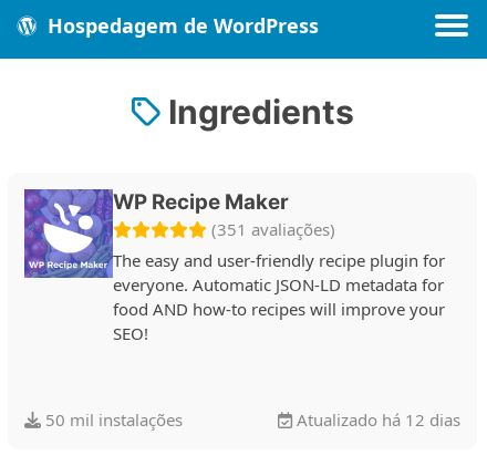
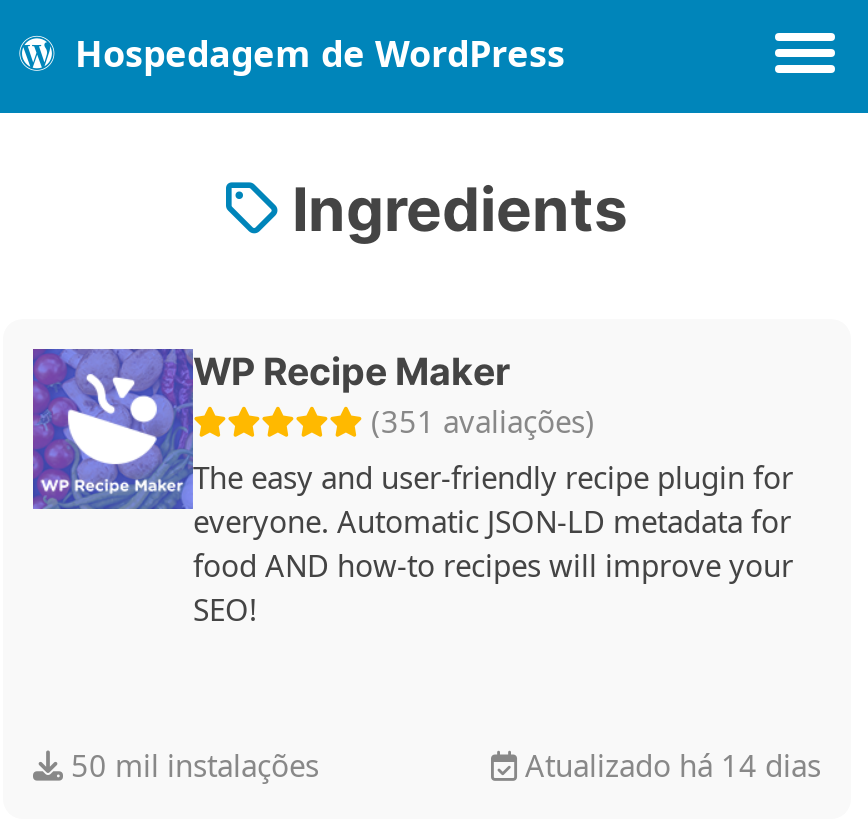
[292,408,460,431] Atualizado há 12 dias -> [517,745,821,785] Atualizado há 14 dias

